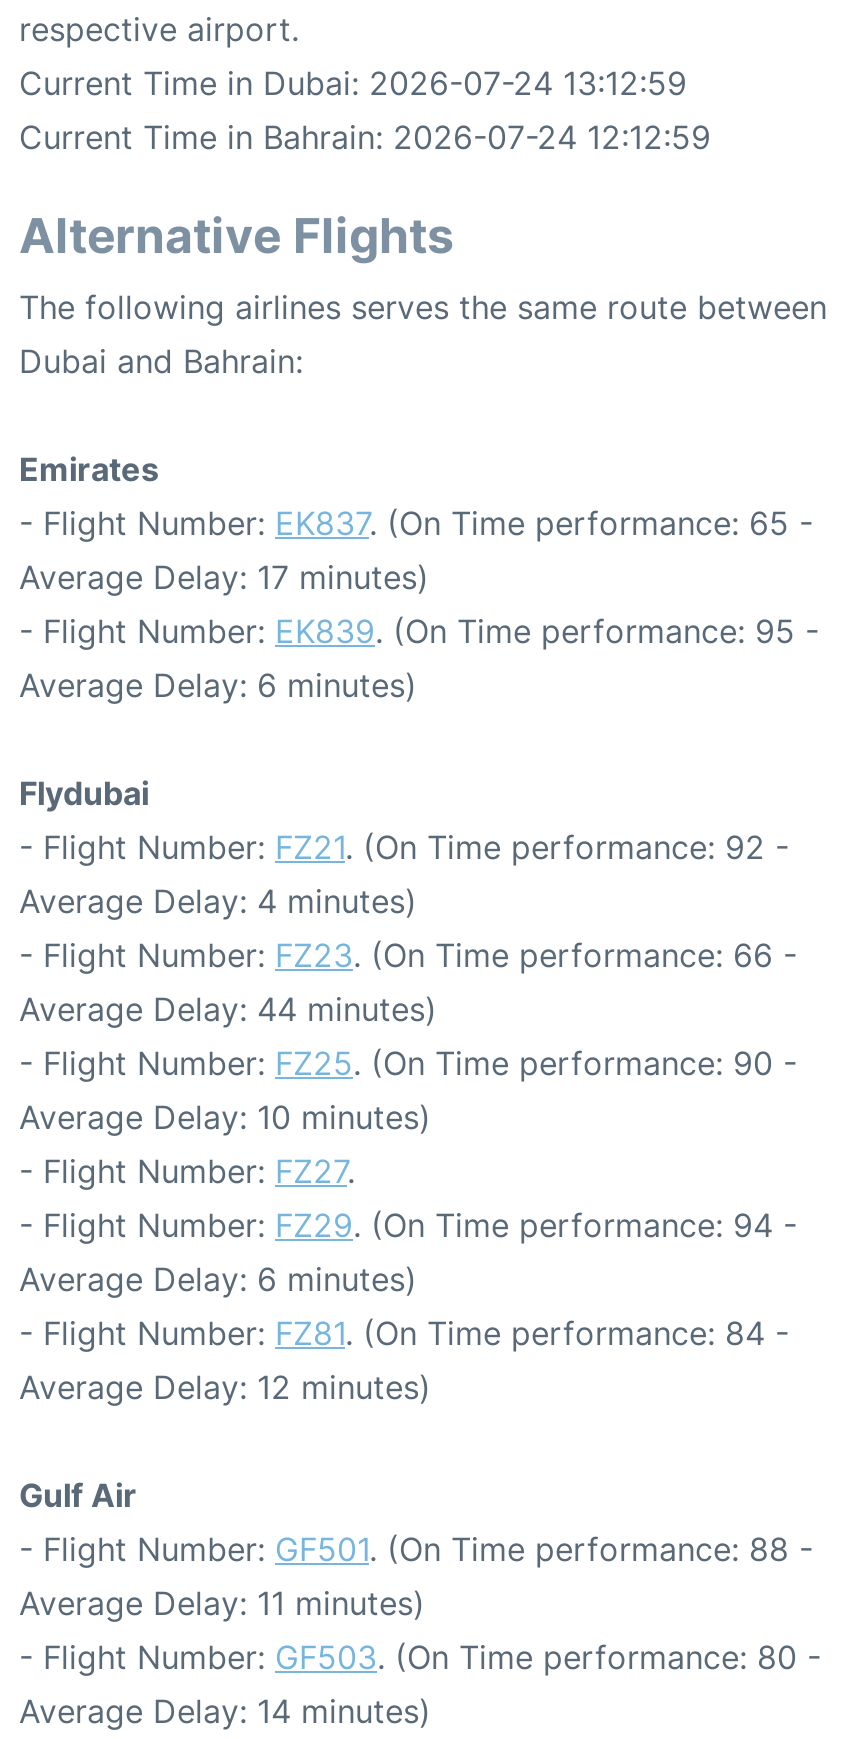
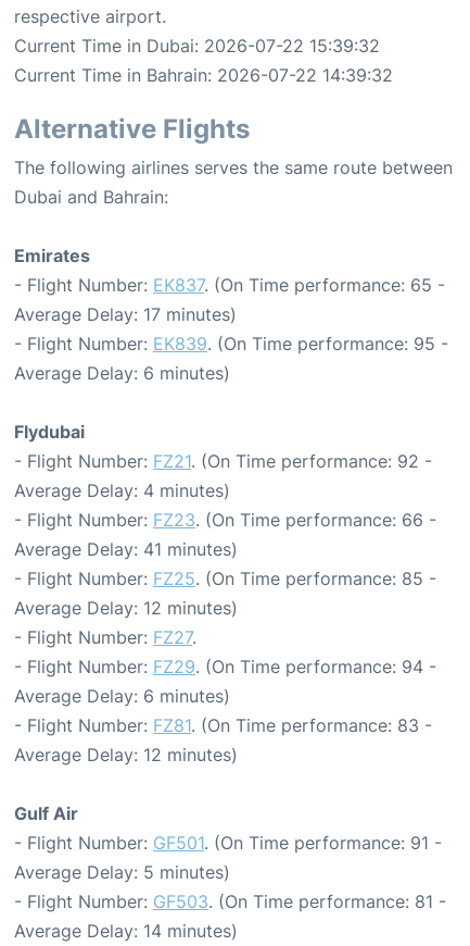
[19,63,687,103] Current Time in Dubai: 2026-07-24 13:12:59 -> [14,35,380,57] Current Time in Dubai: 2026-07-22 15:39:32
[19,117,711,157] Current Time in Bahrain: 2026-07-24 12:12:59 -> [14,64,393,86] Current Time in Bahrain: 2026-07-22 14:39:32
[19,989,437,1029] Average Delay: 44 minutes) -> [14,538,238,560] Average Delay: 41 minutes)
[19,1043,797,1083] - Flight Number: FZ25. (On Time performance: 90 - -> [14,568,436,589] - Flight Number: FZ25. (On Time performance: 85 -
[19,1097,431,1137] Average Delay: 10 minutes) -> [14,597,238,619] Average Delay: 12 minutes)
[19,1313,789,1353] - Flight Number: FZ81. (On Time performance: 84 - -> [14,714,432,736] - Flight Number: FZ81. (On Time performance: 83 -
[19,1529,813,1569] - Flight Number: GF501. (On Time performance: 88 - -> [14,832,442,854] - Flight Number: GF501. (On Time performance: 91 -
[19,1583,425,1623] Average Delay: 11 minutes) -> [14,861,230,883] Average Delay: 5 minutes)
[19,1637,821,1677] - Flight Number: GF503. (On Time performance: 80 - -> [14,891,446,912] - Flight Number: GF503. (On Time performance: 81 -

